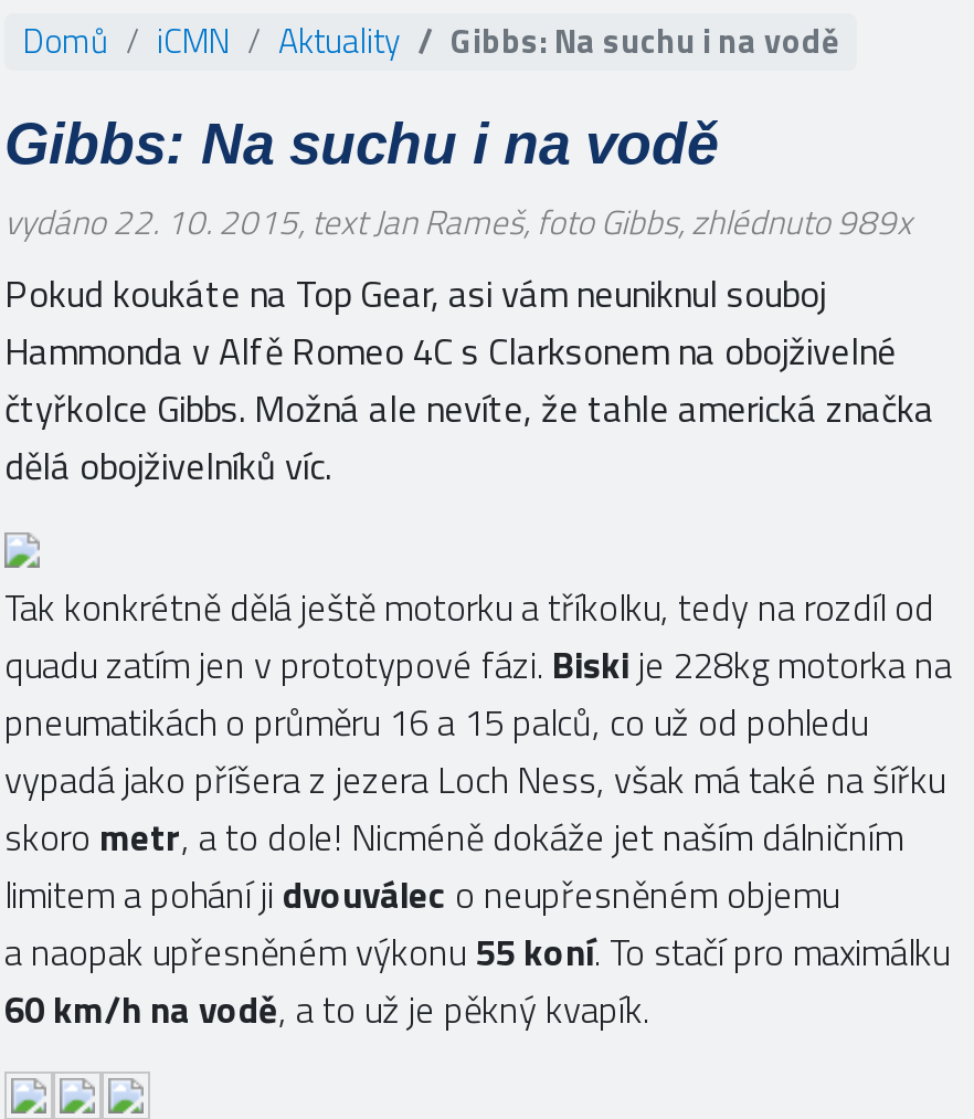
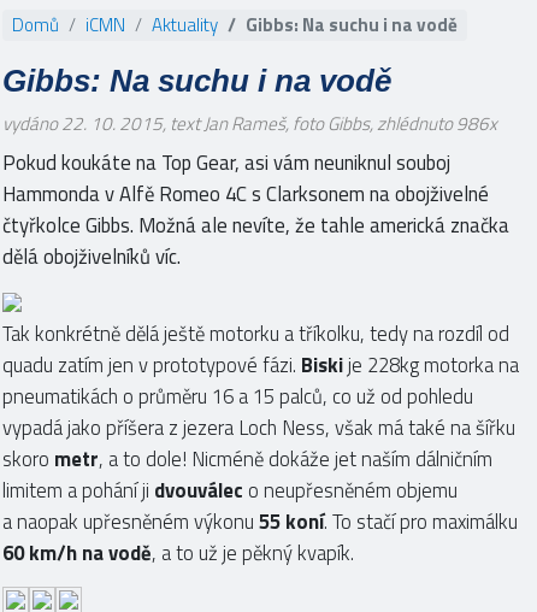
[4,197,912,247] vydáno 22. 10. 2015, text Jan Rameš, foto Gibbs, zhlédnuto 989x -> [2,109,497,137] vydáno 22. 10. 2015, text Jan Rameš, foto Gibbs, zhlédnuto 986x

